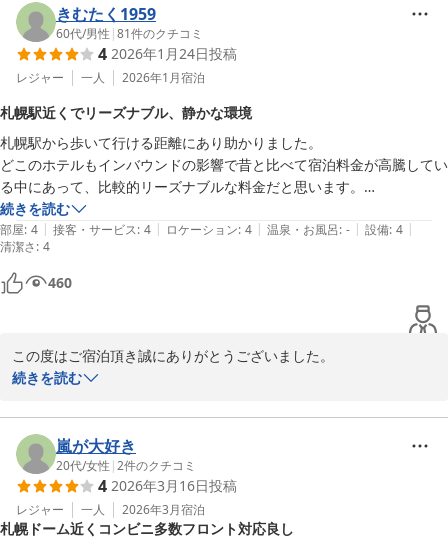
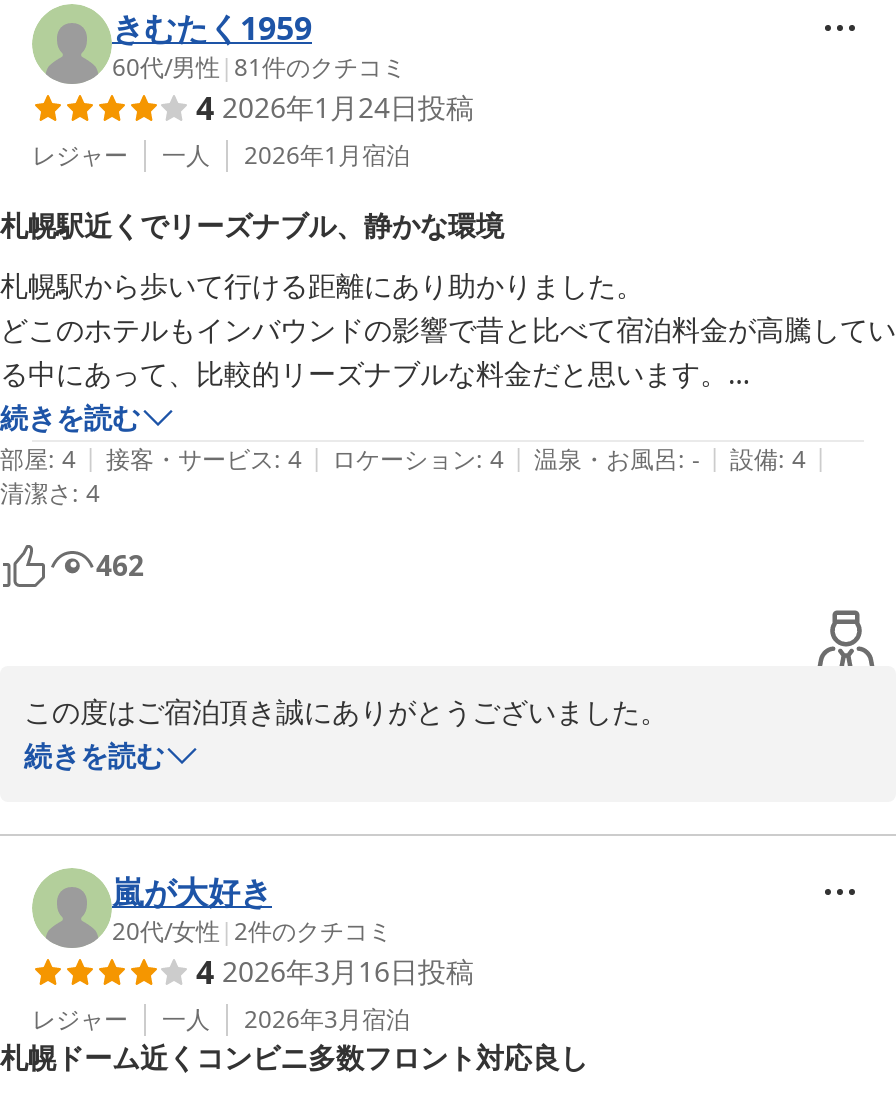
[48,273,72,292] 460 -> [96,546,144,584] 462

